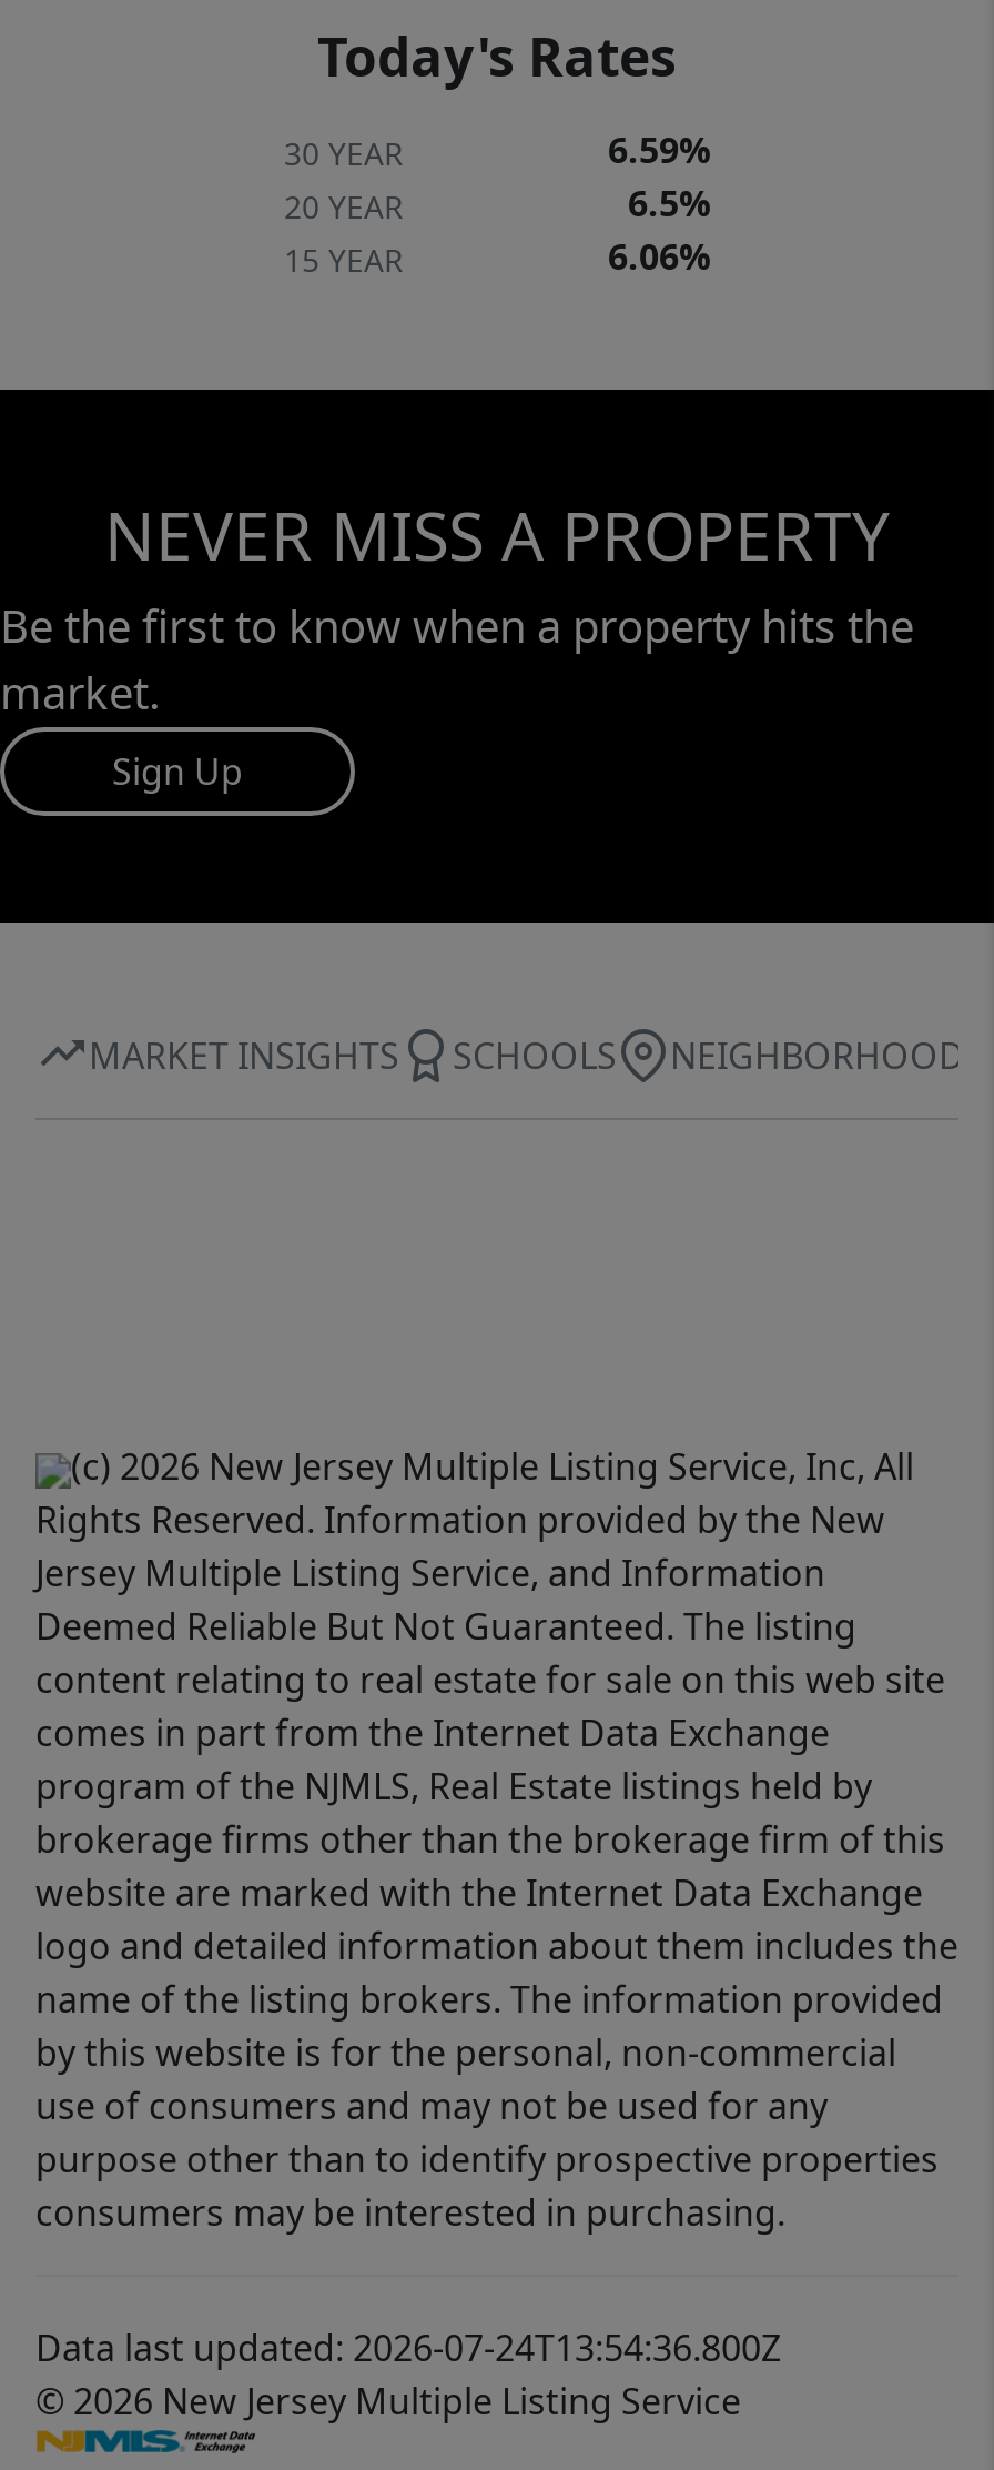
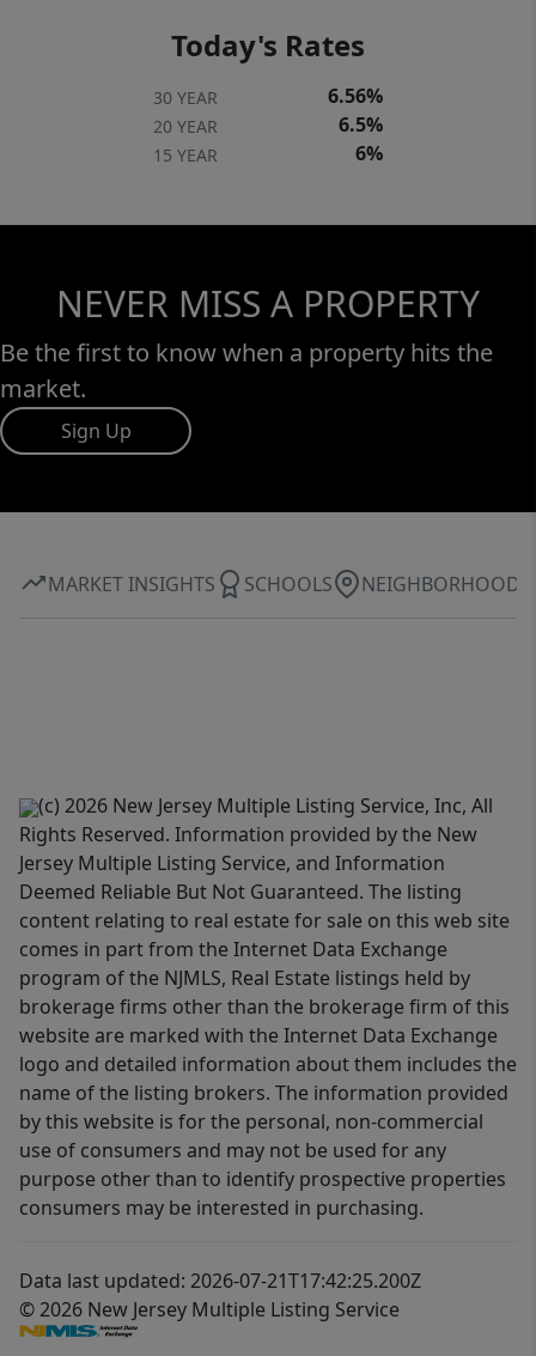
[608,126,710,175] 6.59% -> [328,83,383,109] 6.56%
[608,232,710,281] 6.06% -> [355,140,383,167] 6%
[35,2324,781,2373] Data last updated: 2026-07-24T13:54:36.800Z -> [19,1268,421,1294] Data last updated: 2026-07-21T17:42:25.200Z

